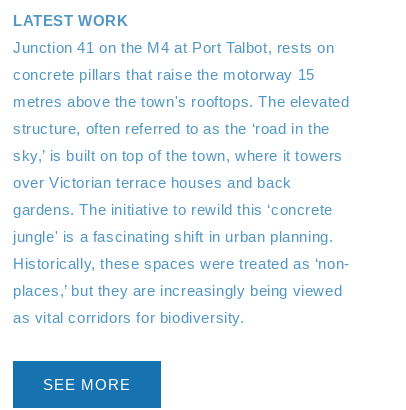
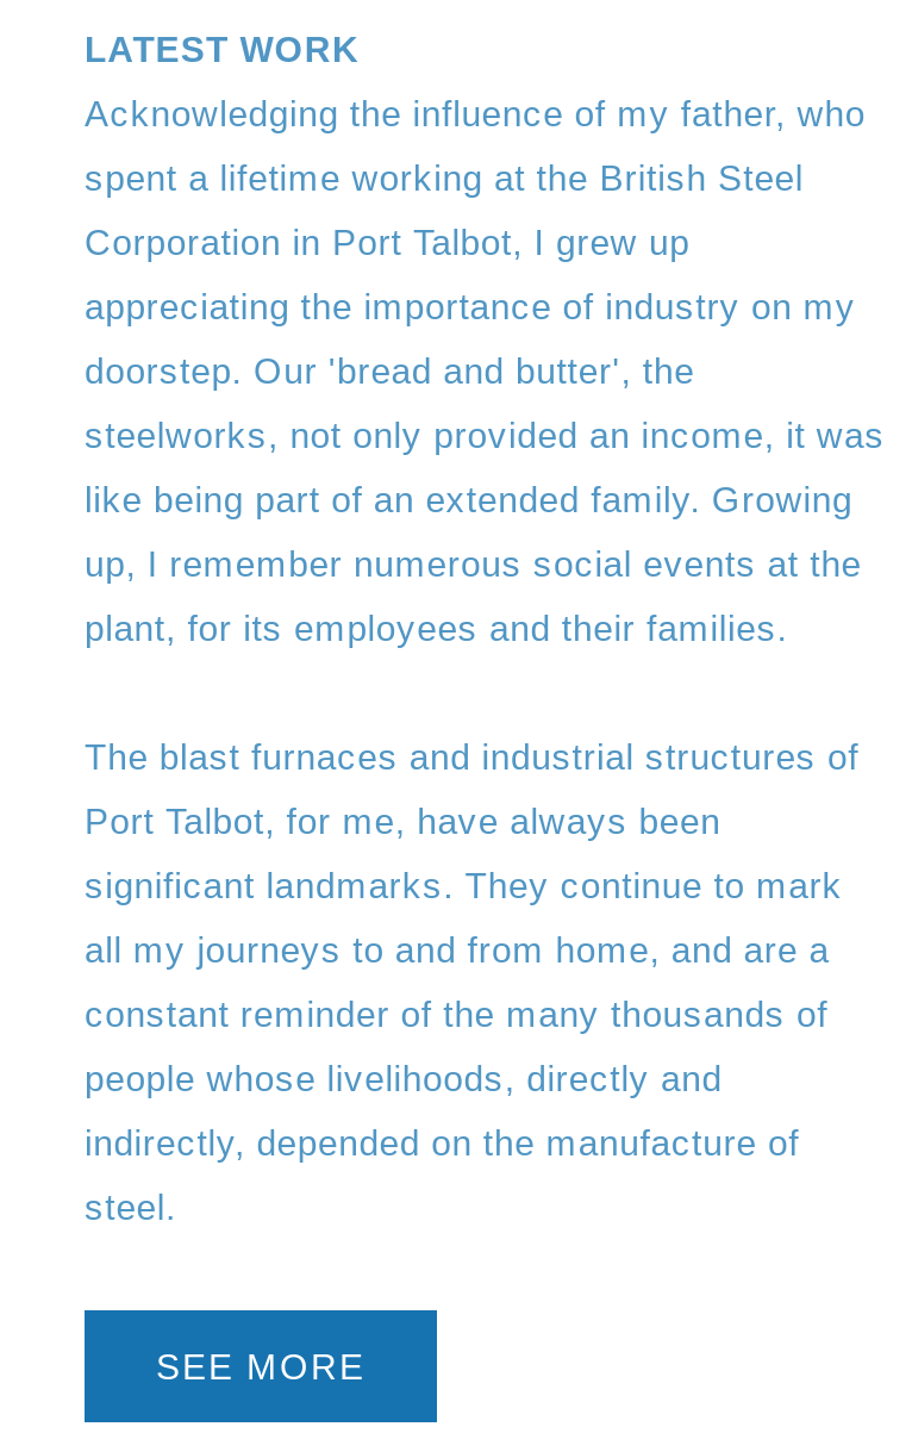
[13,39,350,326] Junction 41 on the M4 at Port Talbot, rests on | concrete pillars that raise the motorway 15 | metres above the town's rooftops. The elevated | structure, often referred to as the ‘road in the | sky,’ is built on top of the town, where it towers | over Victorian terrace houses and back | gardens. The initiative to rewild this ‘concrete | jungle' is a fascinating shift in urban planning. | Historically, these spaces were treated as ‘non- | places,’ but they are increasingly being viewed | as vital corridors for biodiversity. -> [85,93,885,1227] Acknowledging the influence of my father, who | spent a lifetime working at the British Steel | Corporation in Port Talbot, I grew up | appreciating the importance of industry on my | doorstep. Our 'bread and butter', the | steelworks, not only provided an income, it was | like being part of an extended family. Growing | up, I remember numerous social events at the | plant, for its employees and their families. | The blast furnaces and industrial structures of | Port Talbot, for me, have always been | significant landmarks. They continue to mark | all my journeys to and from home, and are a | constant reminder of the many thousands of | people whose livelihoods, directly and | indirectly, depended on the manufacture of | steel.

